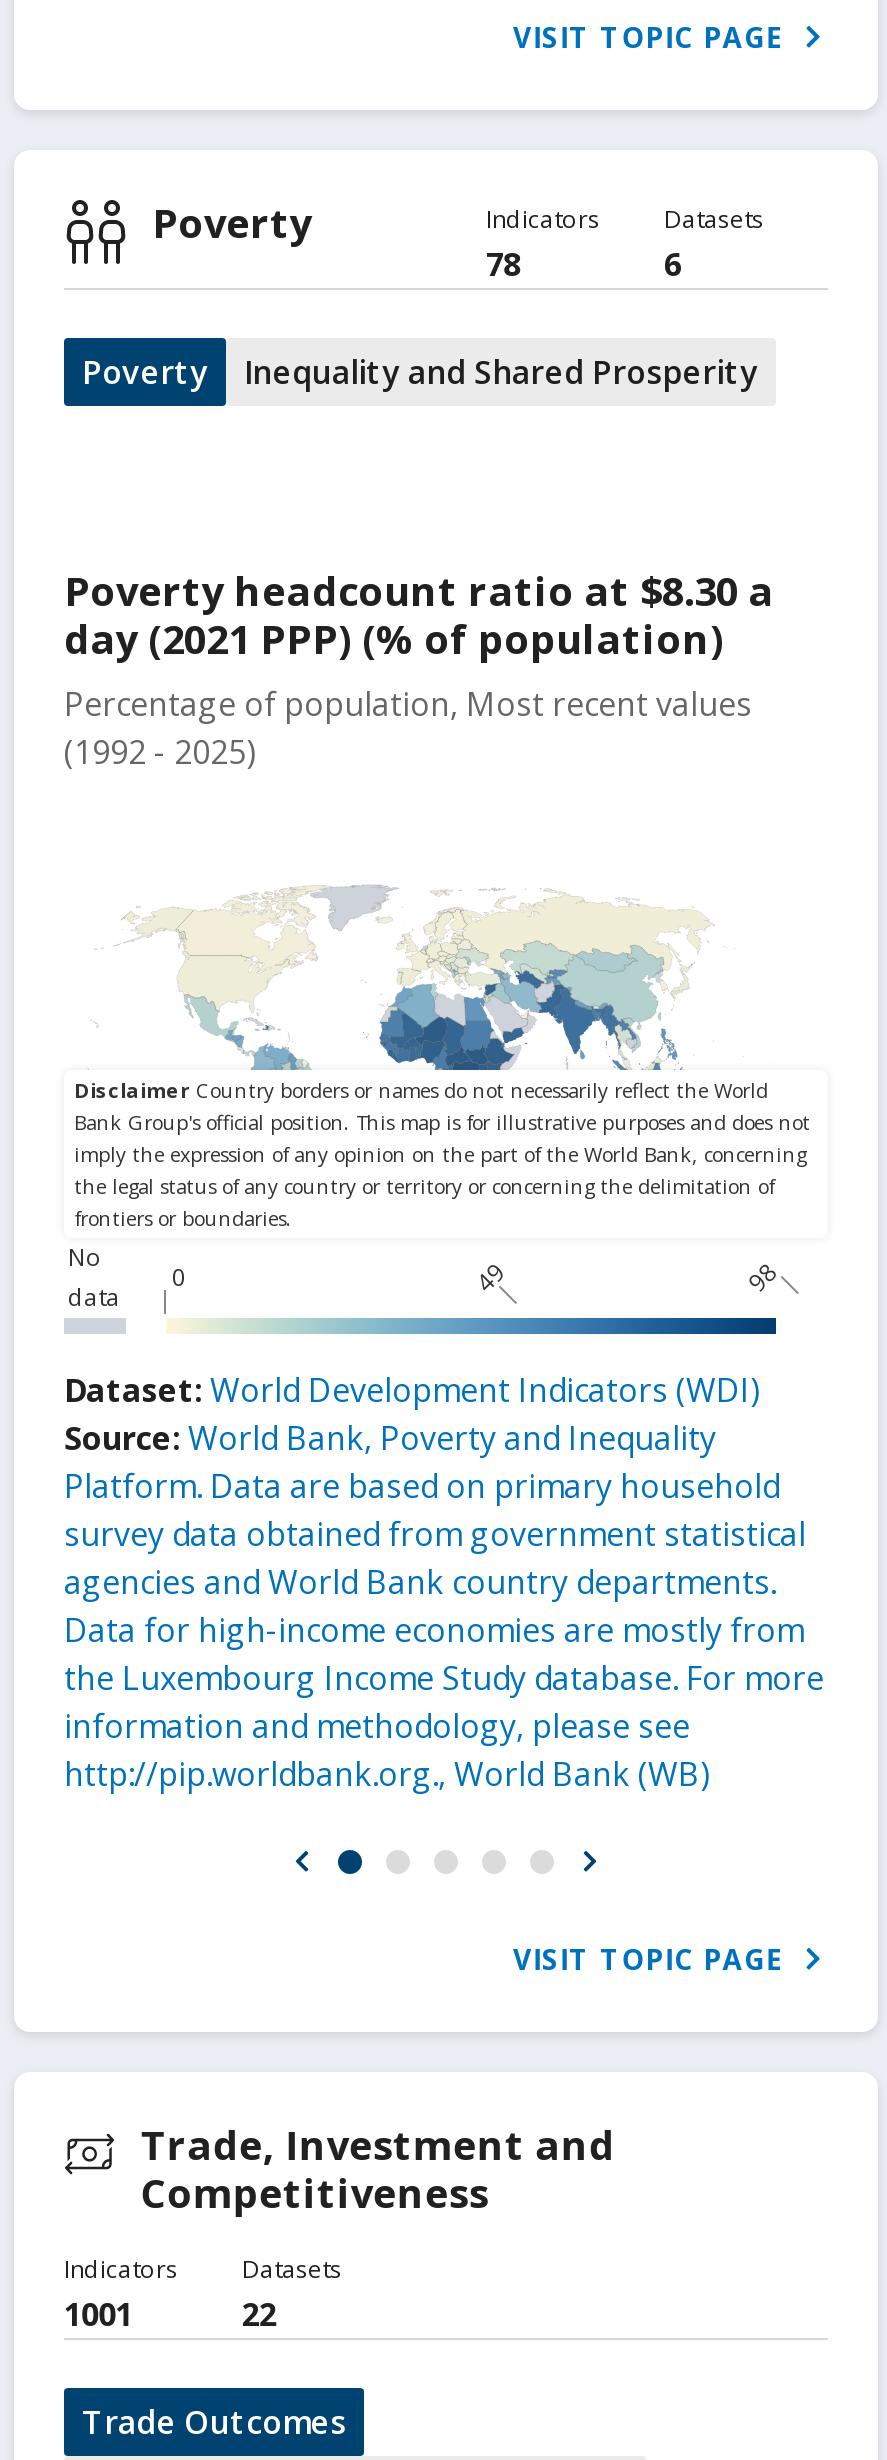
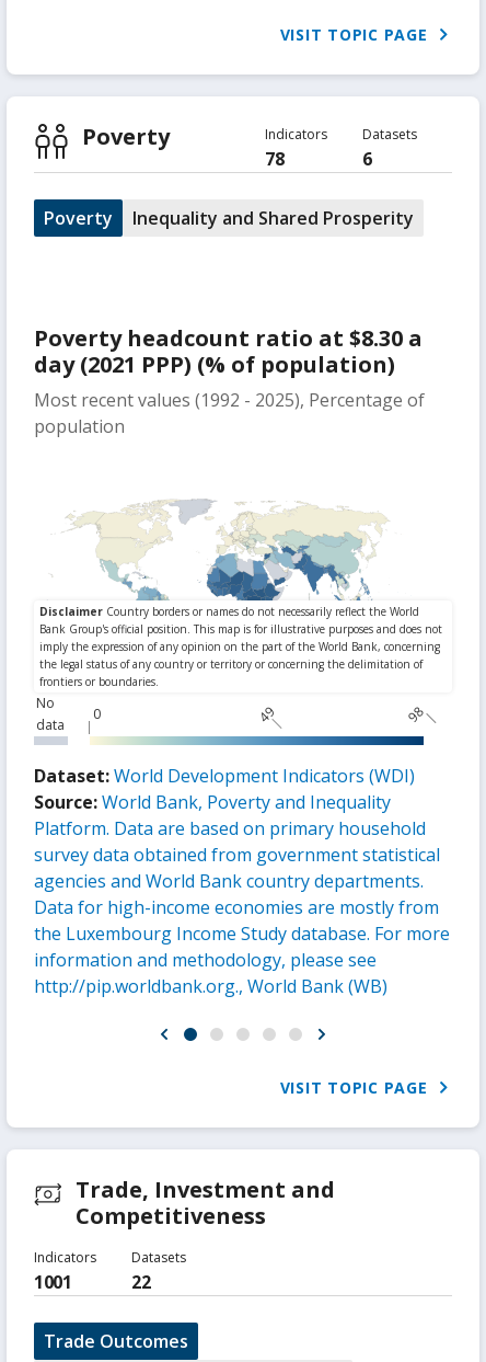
[64,682,752,774] Percentage of population, Most recent values | (1992 - 2025) -> [34,388,425,438] Most recent values (1992 - 2025), Percentage of | population

